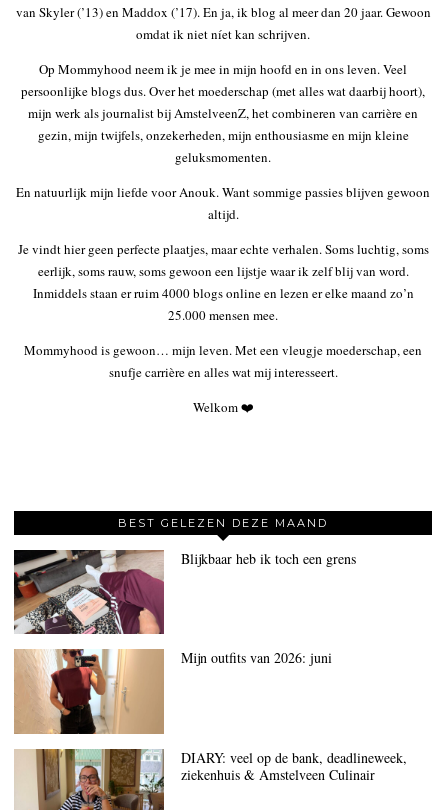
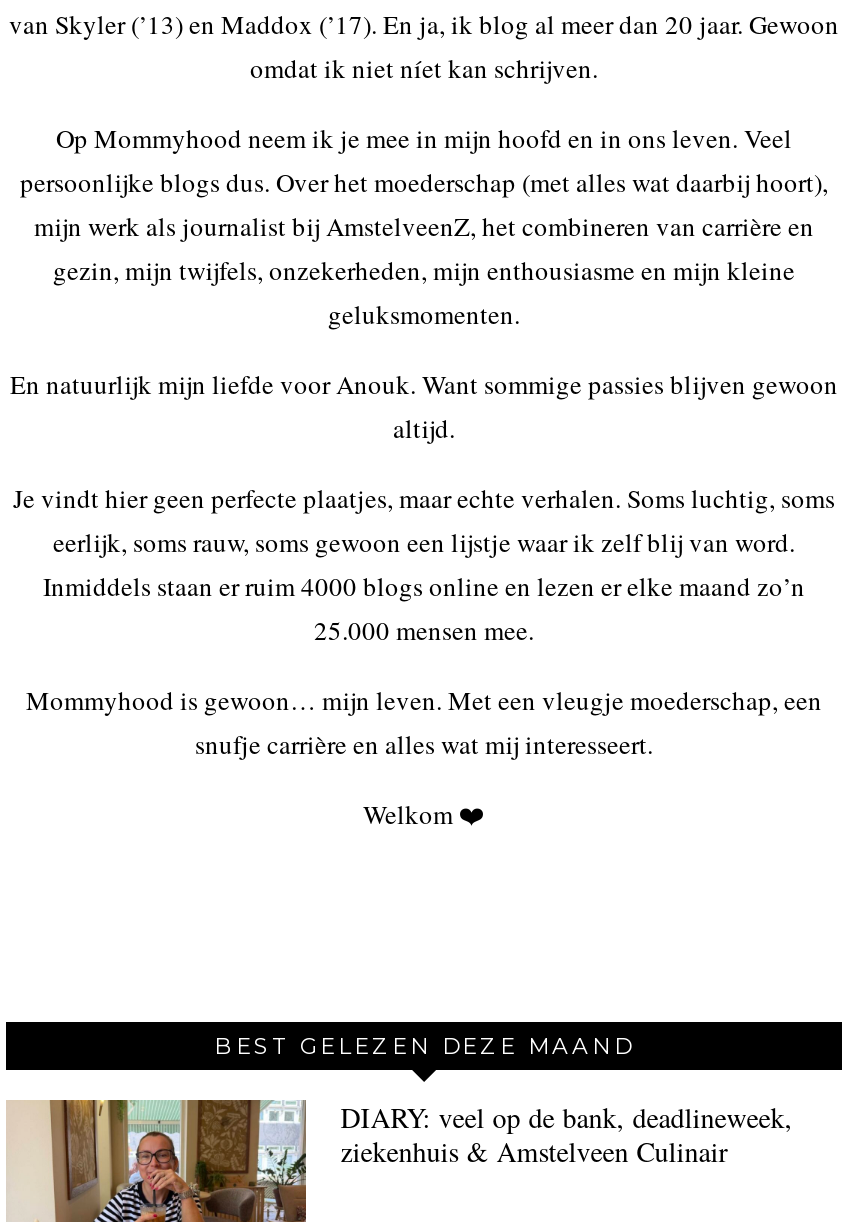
[13,549,356,635] [image] | Blijkbaar heb ik toch een grens -> none
[14,648,332,735] [image] | Mijn outfits van 2026: juni -> none

